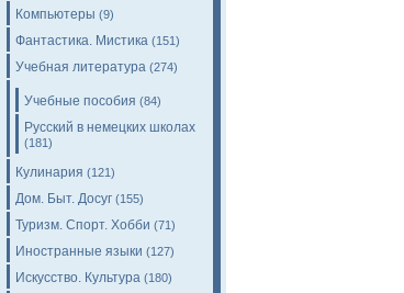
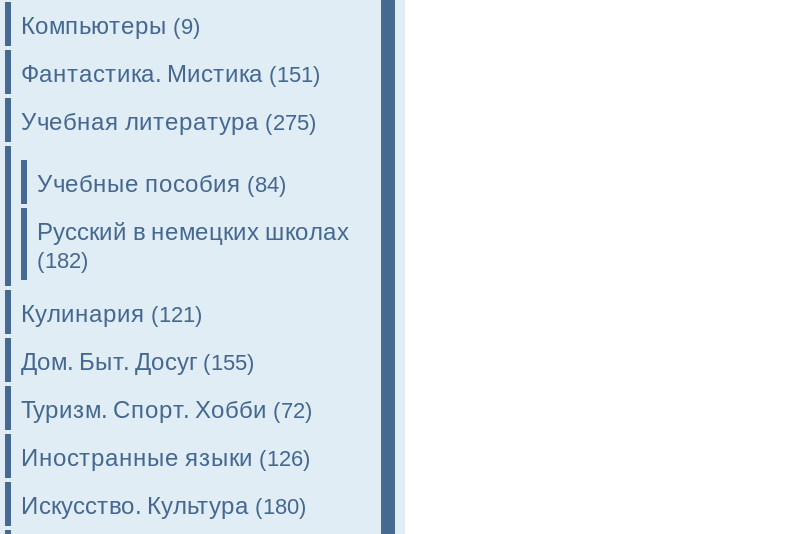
[15,59,178,75] Учебная литература (274) -> [21,108,317,136] Учебная литература (275)
[24,136,53,149] (181) -> [37,248,89,272] (182)
[15,217,176,233] Туризм. Спорт. Хобби (71) -> [21,396,313,424] Туризм. Спорт. Хобби (72)
[15,244,175,259] Иностранные языки (127) -> [21,444,311,472] Иностранные языки (126)

